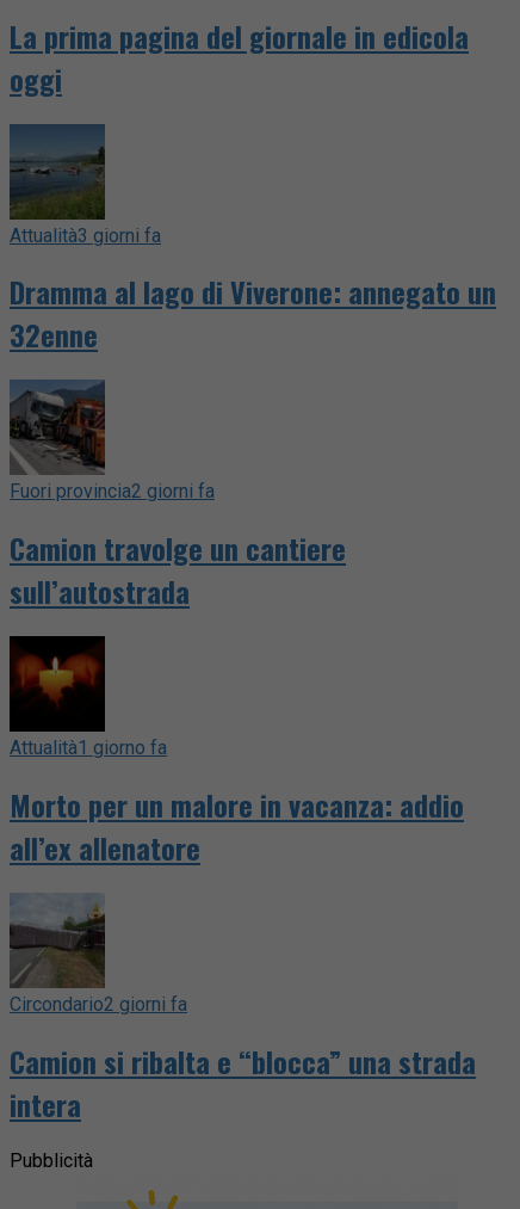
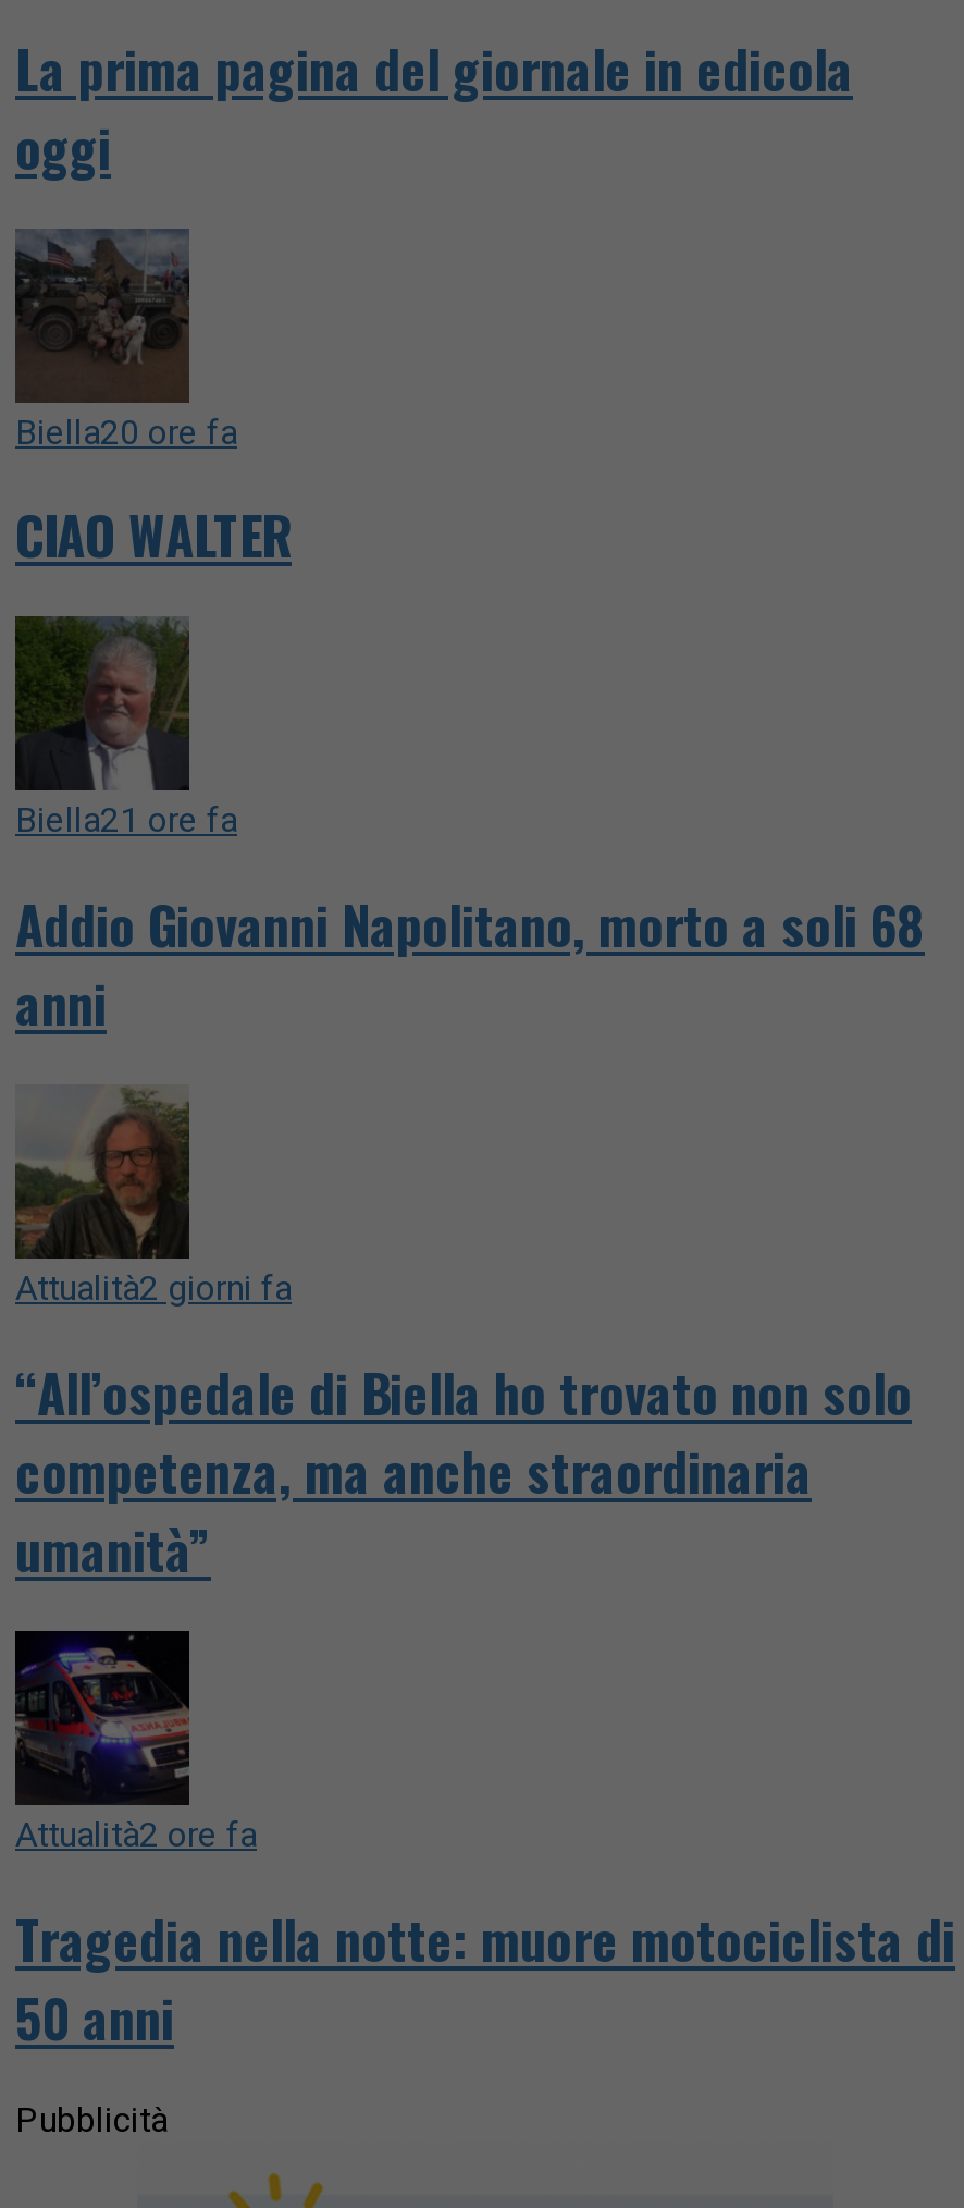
[8,124,161,247] [image] | Attualità3 giorni fa -> [13,229,237,452] [image] | Biella20 ore fa
[10,270,496,356] Dramma al lago di Viverone: annegato un | 32enne -> [15,495,292,574] CIAO WALTER
[10,365,106,428] [image] -> [13,668,191,784] [image]
[10,480,215,503] Fuori provincia2 giorni fa -> [15,800,237,841] Biella21 ore fa
[10,527,346,613] Camion travolge un cantiere | sull’autostrada -> [15,885,925,1042] Addio Giovanni Napolitano, morto a soli 68 | anni
[8,622,105,685] [image] -> [13,1137,191,1252] [image]
[10,737,167,759] Attualità1 giorno fa -> [15,1268,292,1309] Attualità2 giorni fa
[10,783,464,869] Morto per un malore in vacanza: addio | all’ex allenatore -> [15,1352,912,1588] “All’ospedale di Biella ho trovato non solo | competenza, ma anche straordinaria | umanità”
[10,893,187,1016] [image] | Circondario2 giorni fa -> [13,1629,257,1855] [image] | Attualità2 ore fa
[10,1039,476,1125] Camion si ribalta e “blocca” una strada | intera -> [15,1899,955,2055] Tragedia nella notte: muore motociclista di | 50 anni

